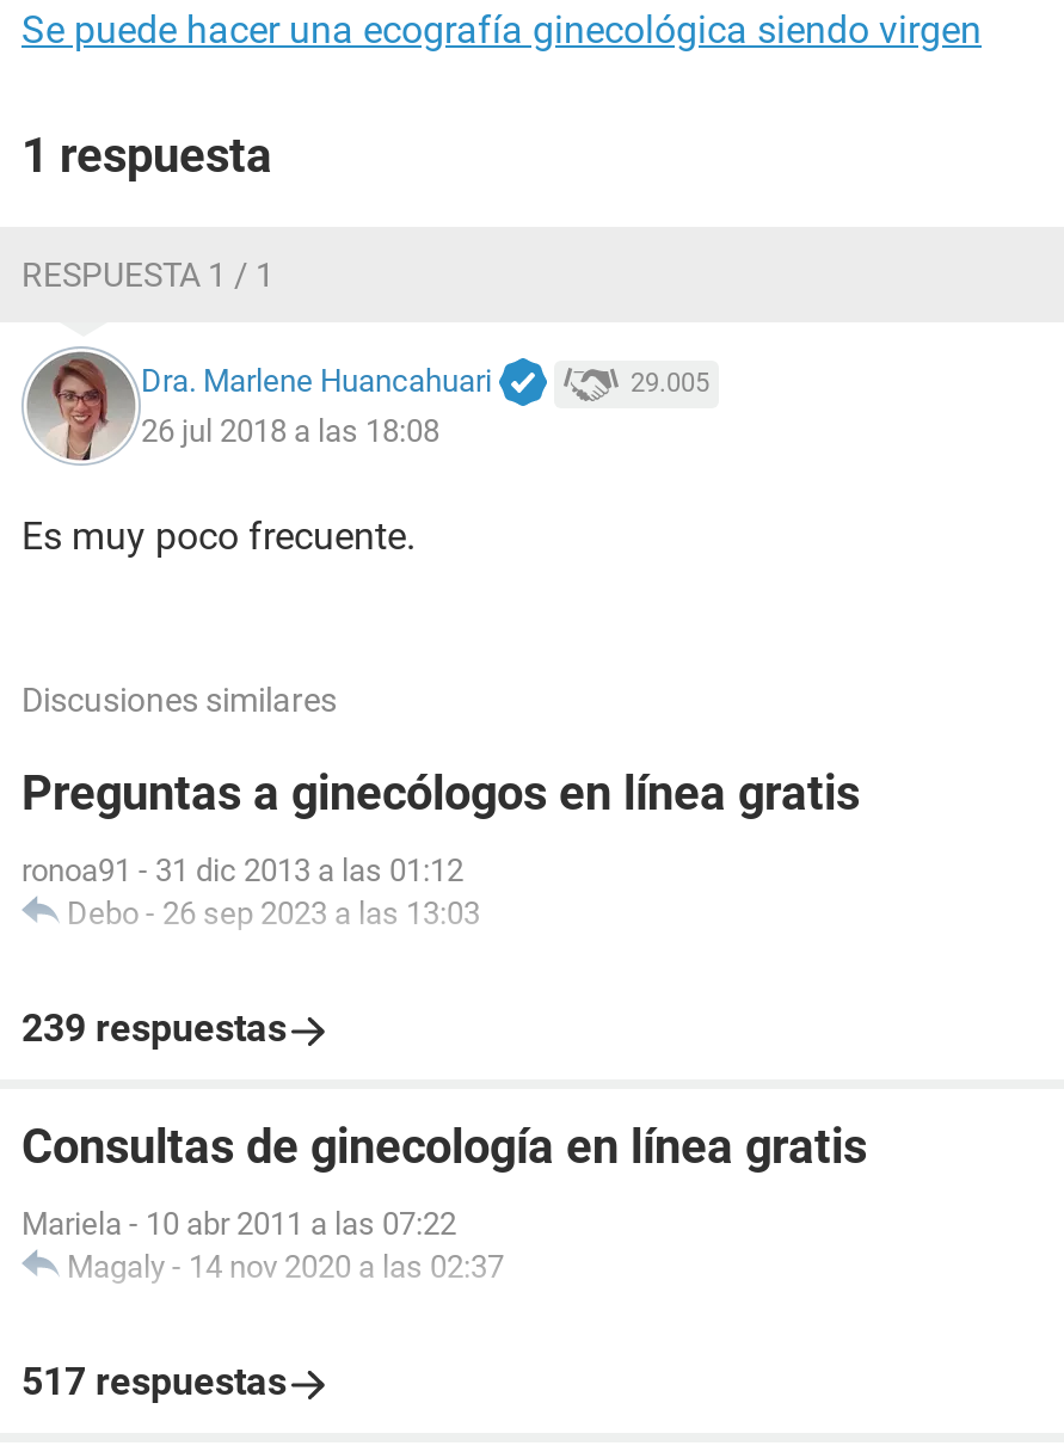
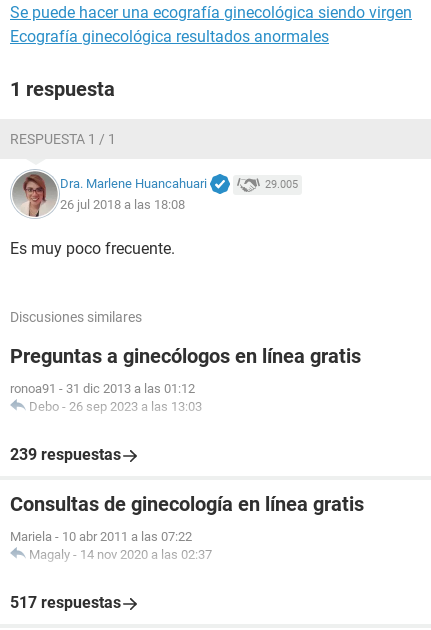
none -> [10,27,329,46] Ecografía ginecológica resultados anormales

